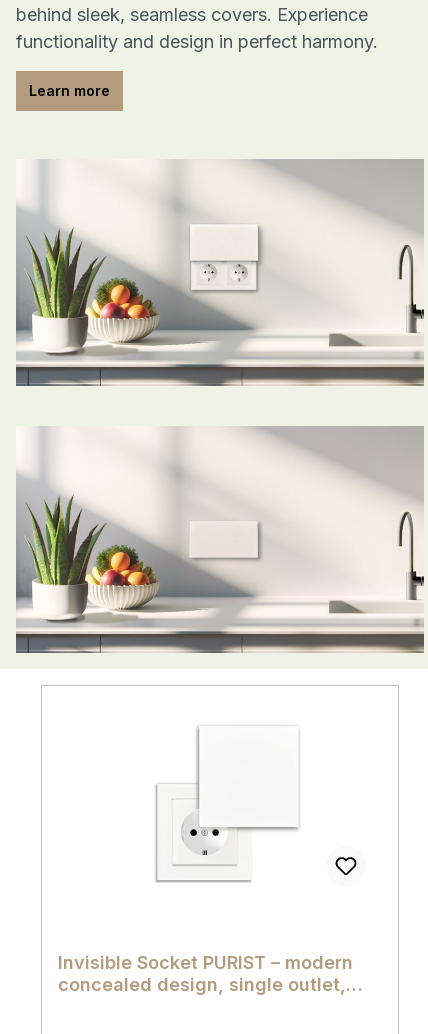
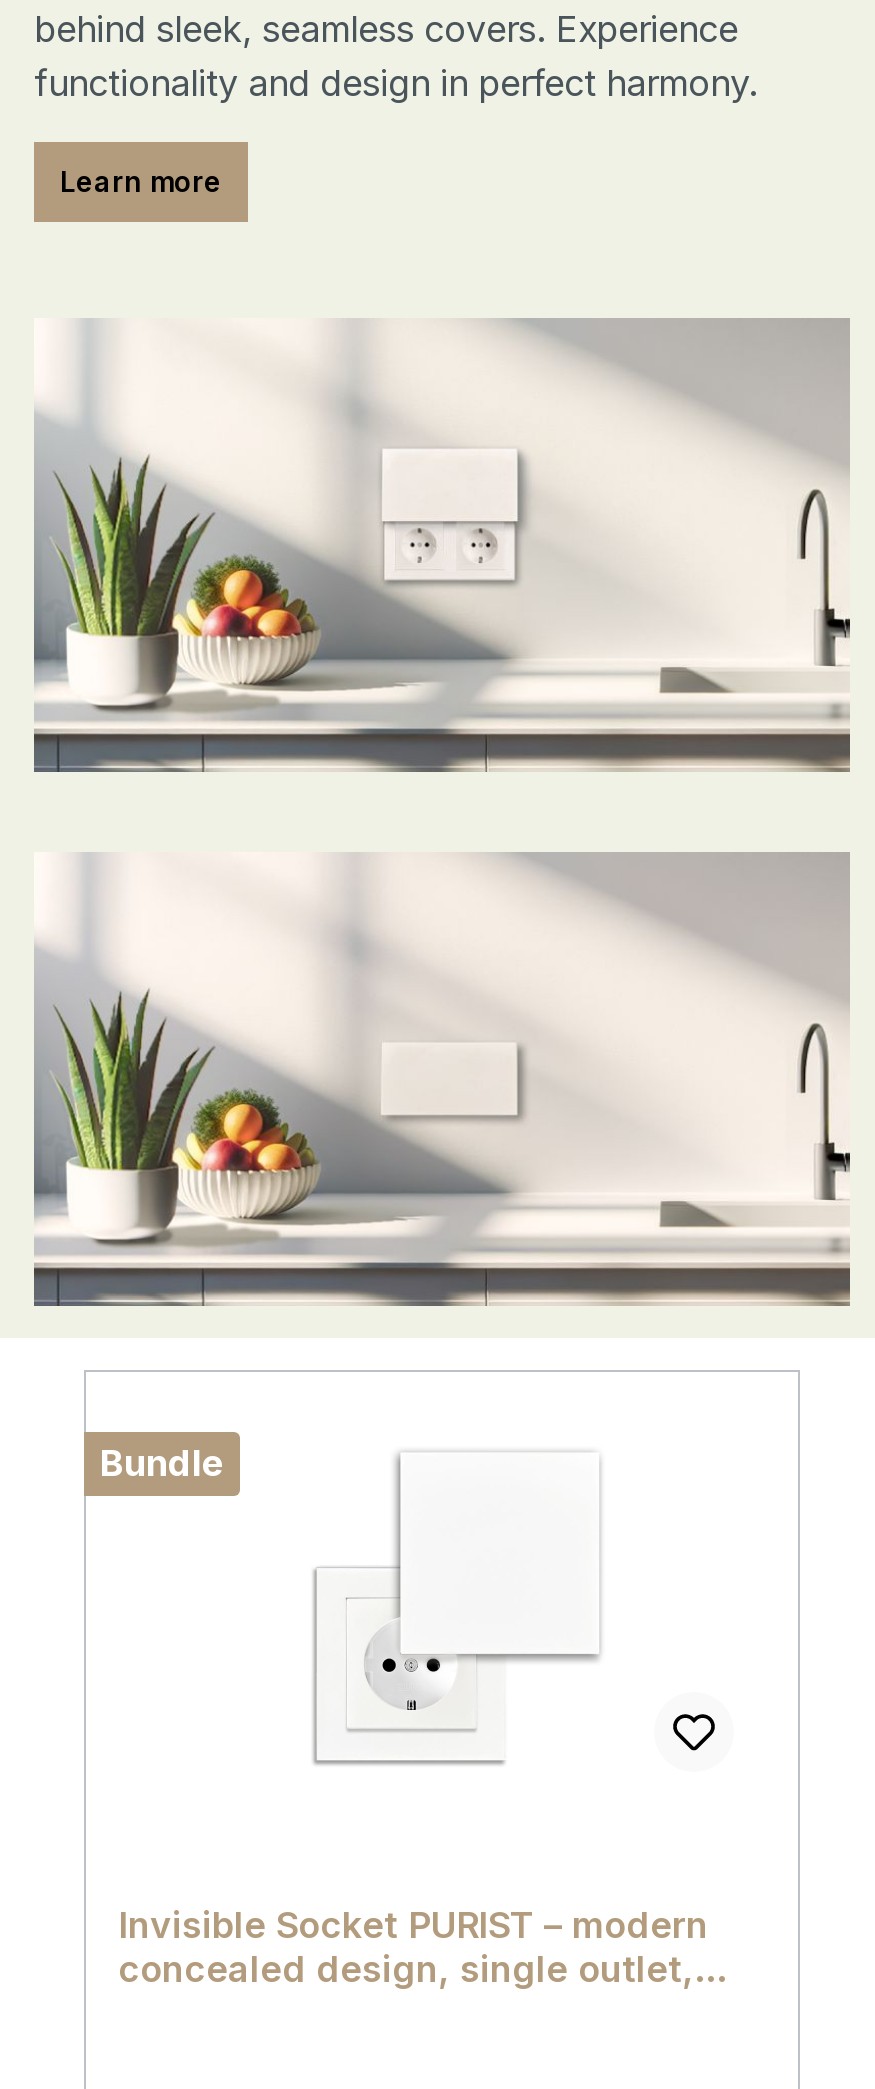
none -> [100,1442,224,1484] Bundle

